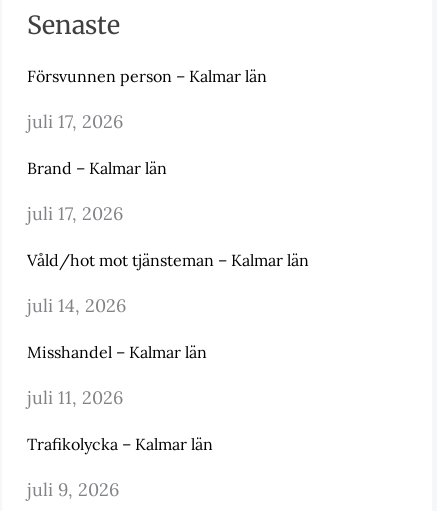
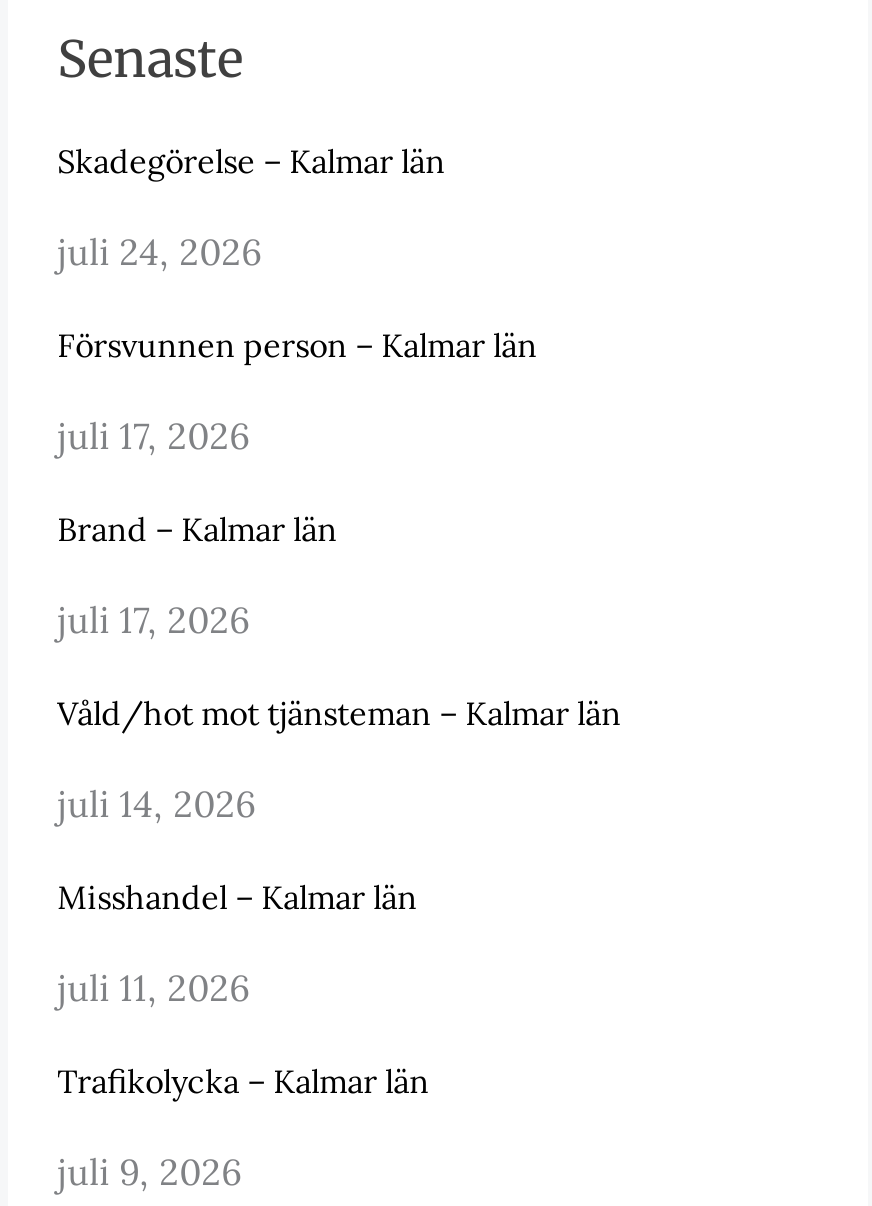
none -> [57,142,445,276] Skadegörelse – Kalmar län | juli 24, 2026

